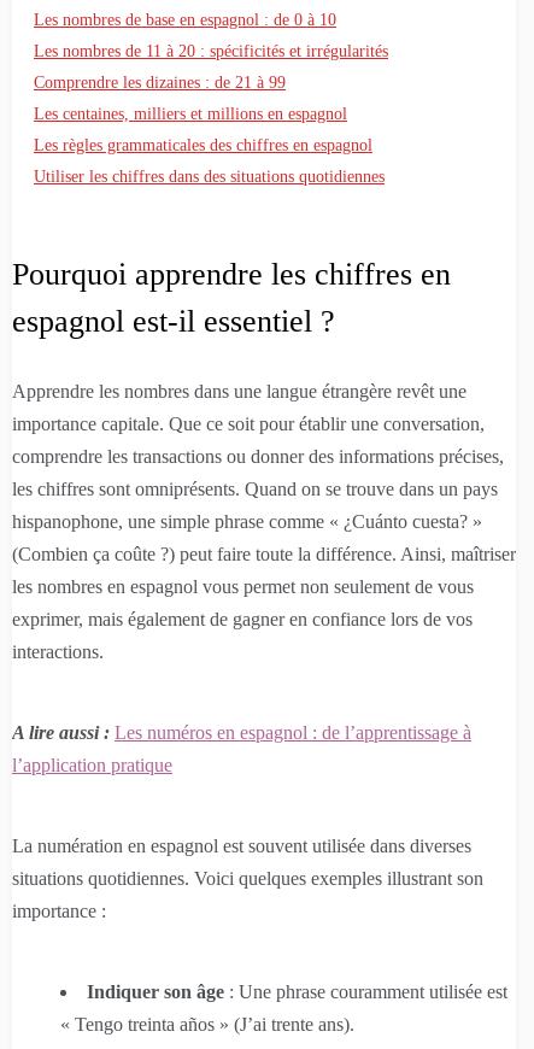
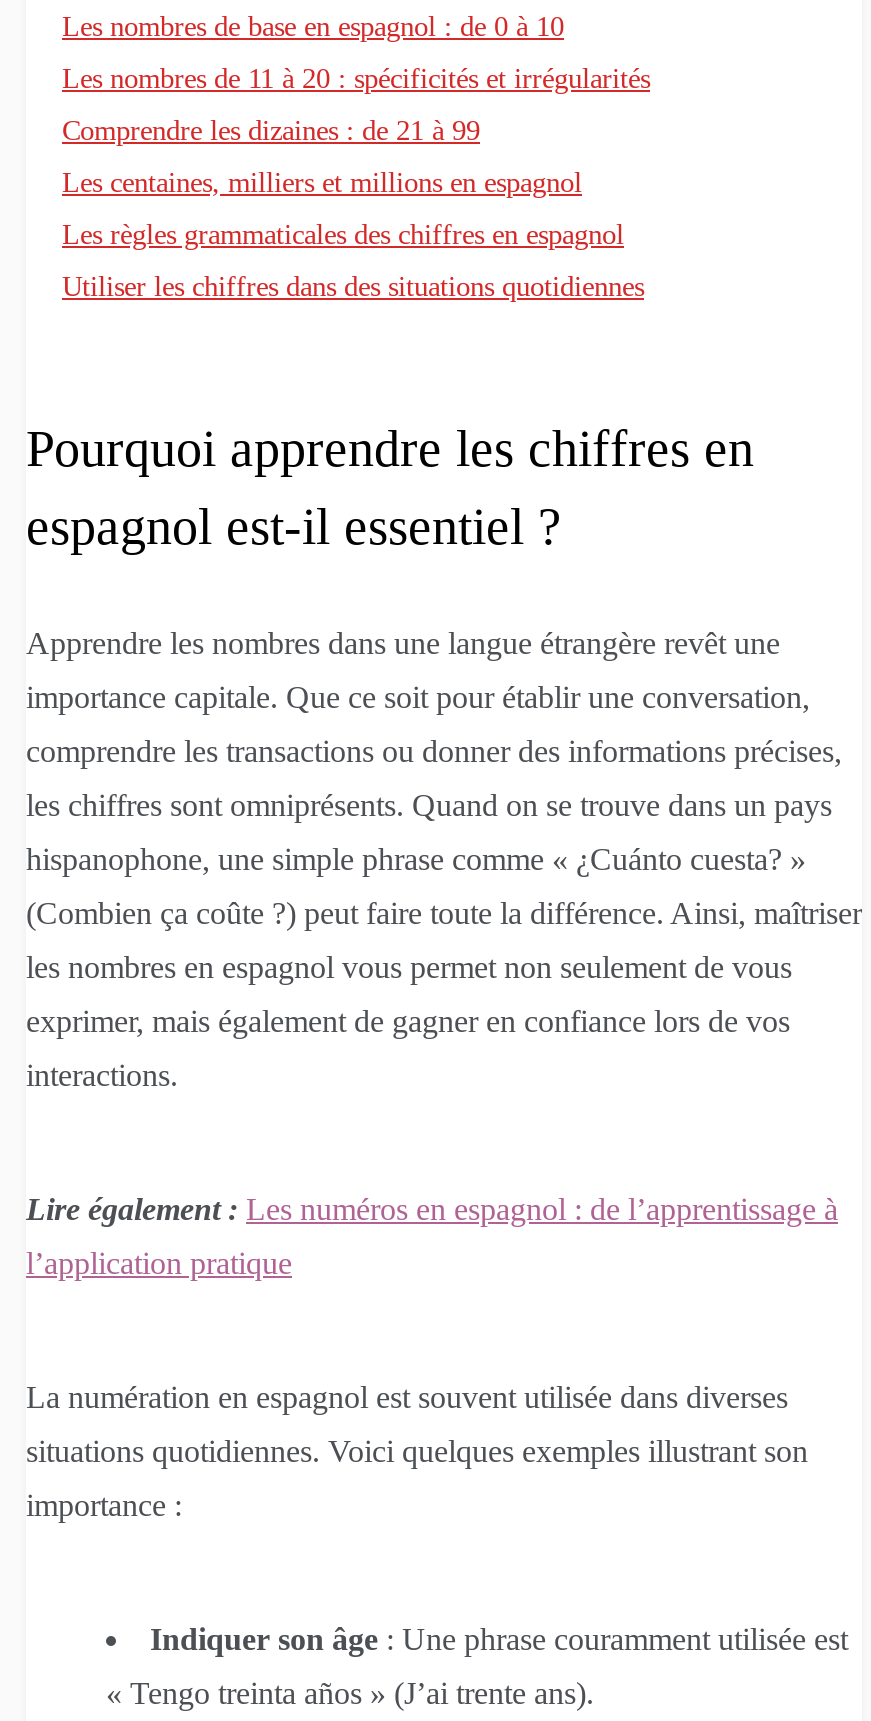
[12,722,471,742] A lire aussi : Les numéros en espagnol : de l’apprentissage à -> [26,1191,838,1225] Lire également : Les numéros en espagnol : de l’apprentissage à

